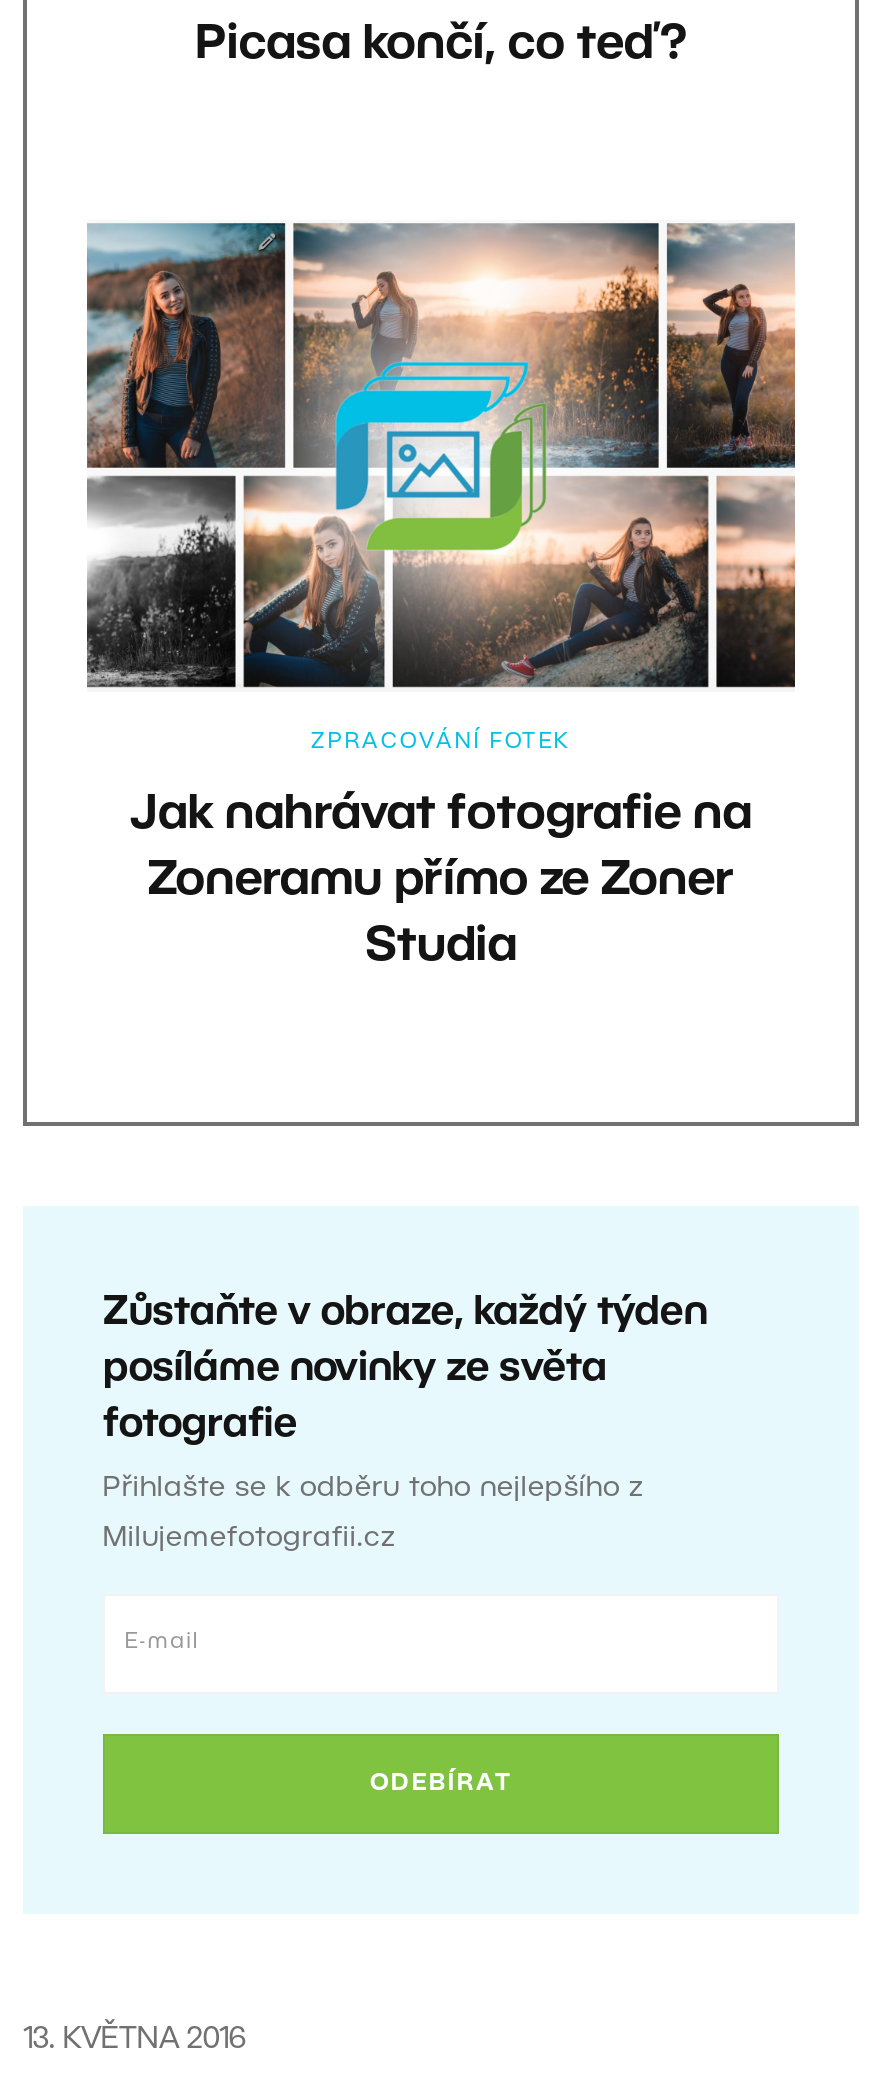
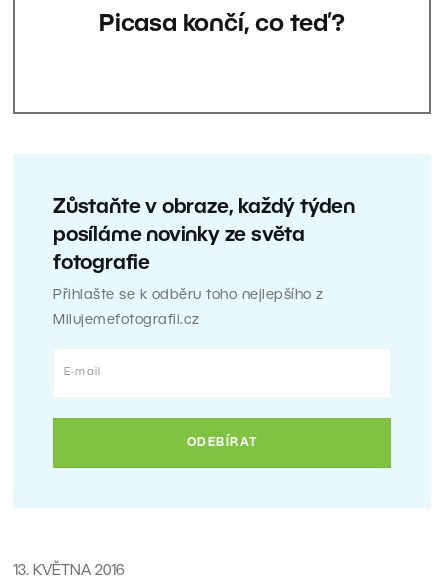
[85,222,797,969] [image] | ZPRACOVÁNÍ FOTEK | Jak nahrávat fotografie na | Zoneramu přímo ze Zoner | Studia -> none

